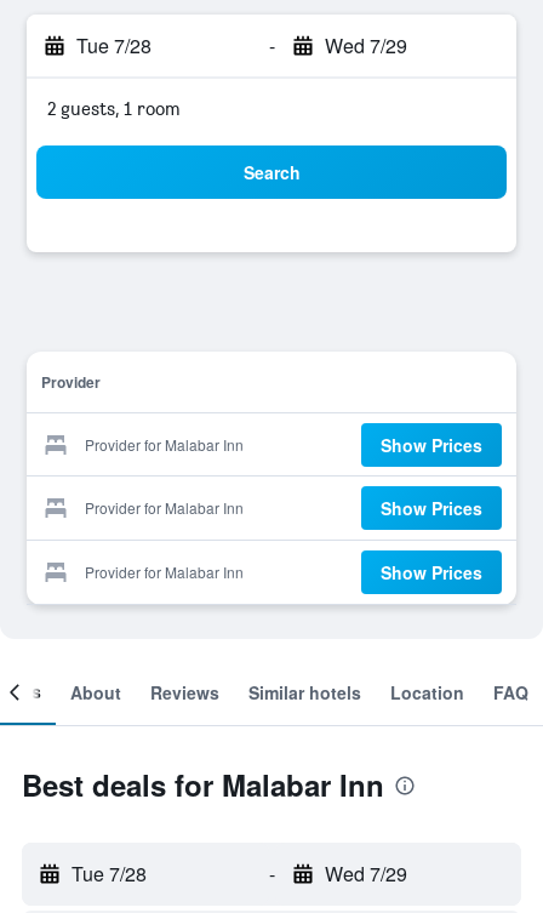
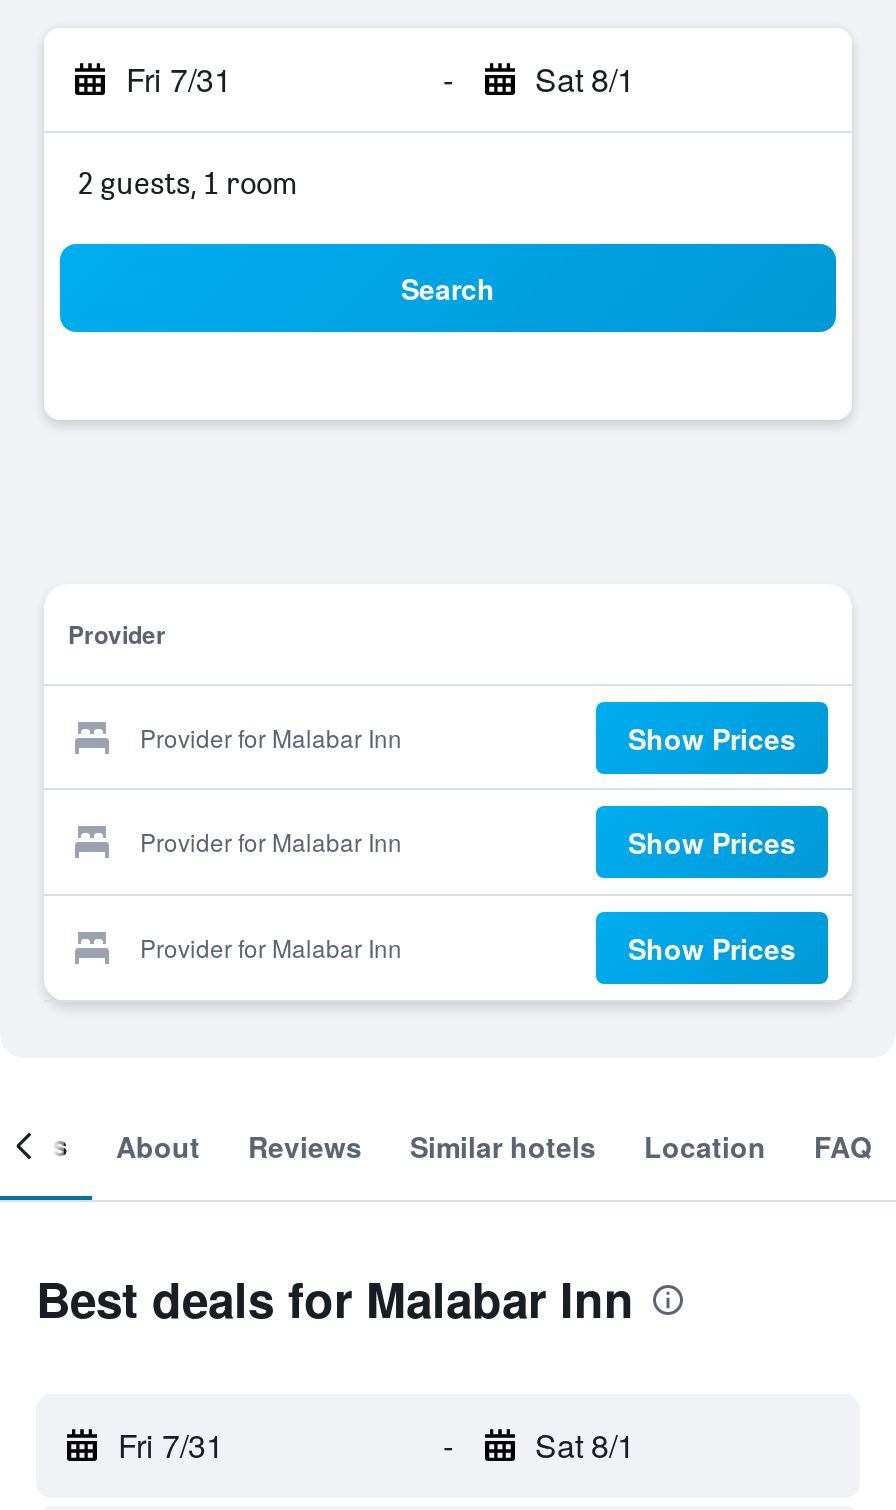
[76,32,152,59] Tue 7/28 -> [126,56,232,102] Fri 7/31
[324,32,407,59] Wed 7/29 -> [535,56,635,102] Sat 8/1
[72,860,147,888] Tue 7/28 -> [118,1422,224,1468] Fri 7/31
[324,860,407,888] Wed 7/29 -> [535,1422,635,1468] Sat 8/1

